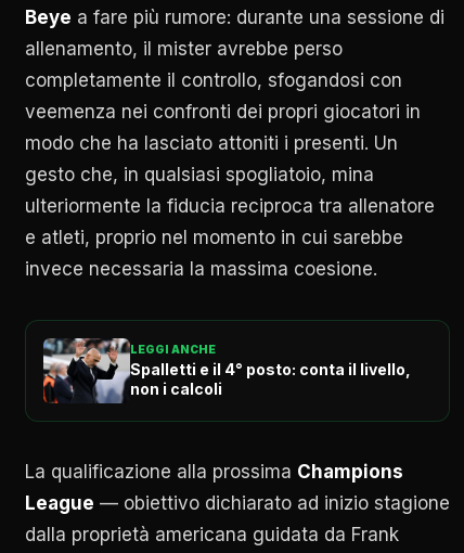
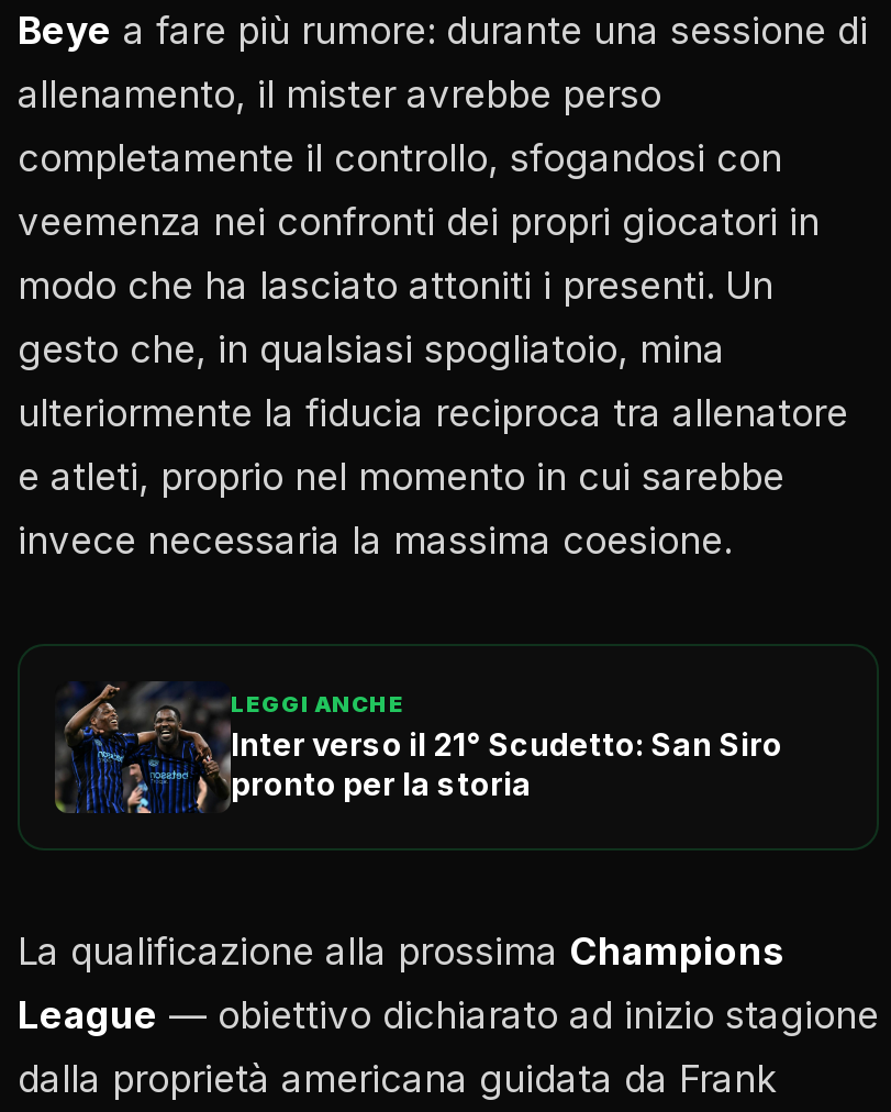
[42,337,411,404] [image] | Spalletti e il 4° posto: conta il livello, | non i calcoli -> [55,681,782,815] [image] | Inter verso il 21° Scudetto: San Siro | pronto per la storia

